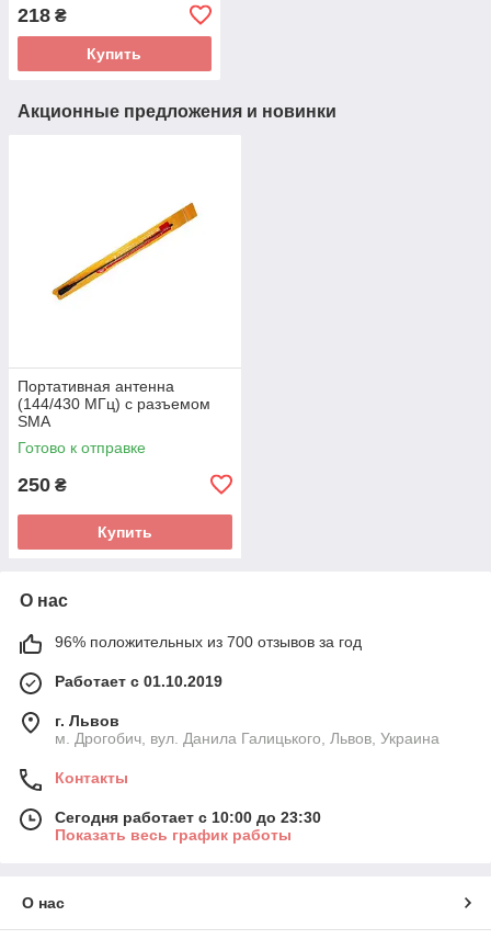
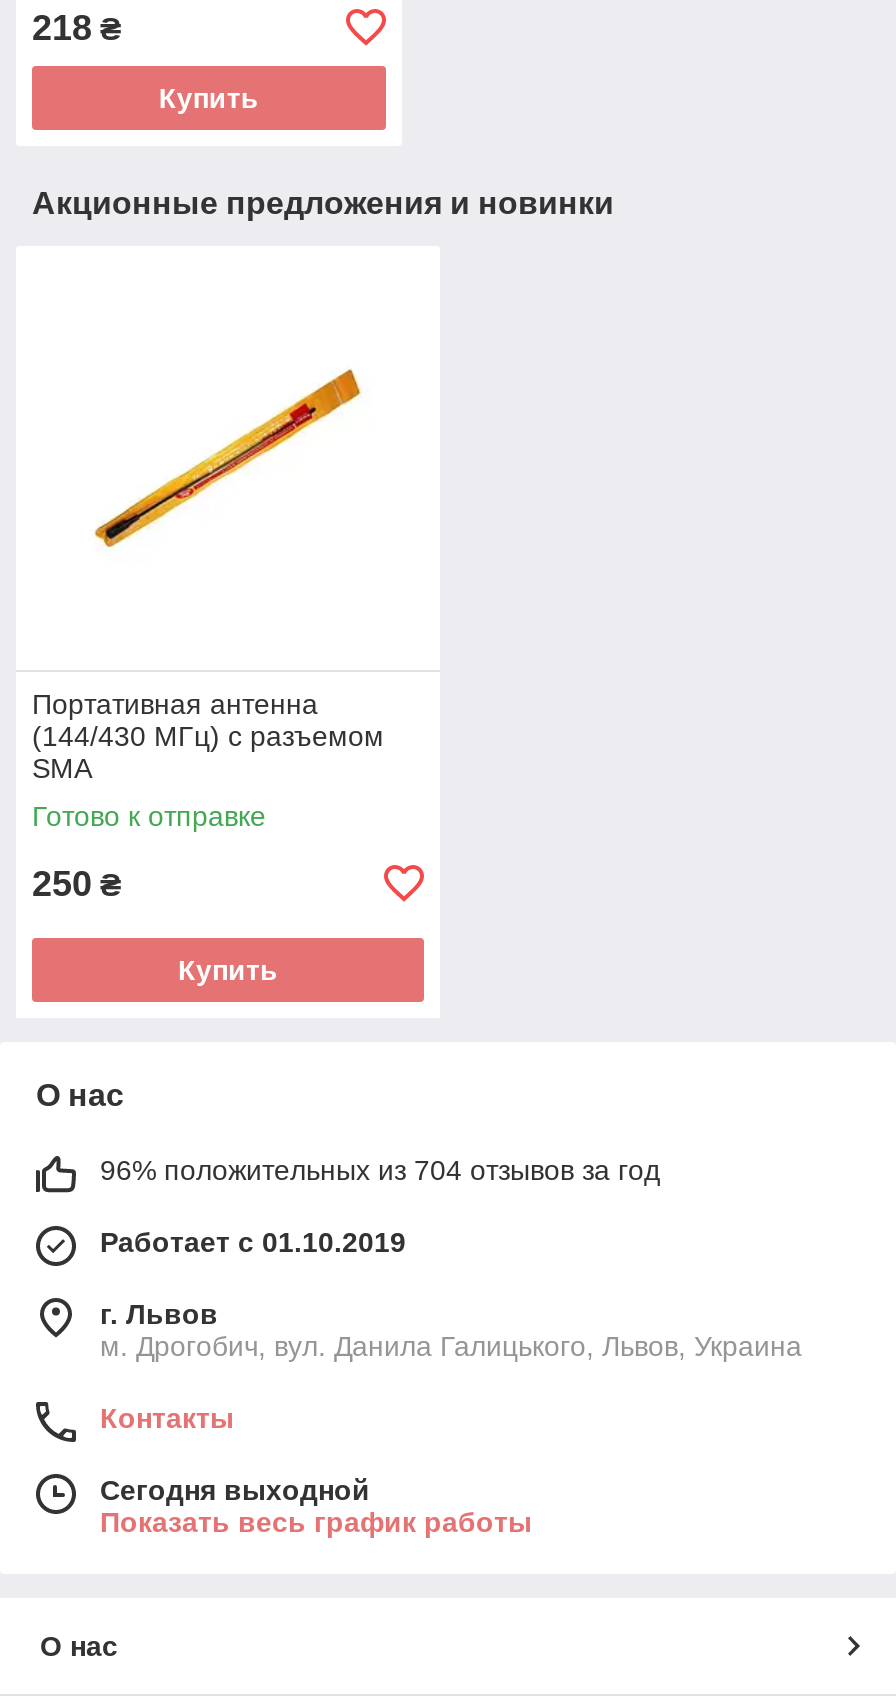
[55,633,362,650] 96% положительных из 700 отзывов за год -> [100,1154,660,1186] 96% положительных из 704 отзывов за год
[55,808,321,826] Сегодня работает с 10:00 до 23:30 -> [100,1474,370,1506] Сегодня выходной

